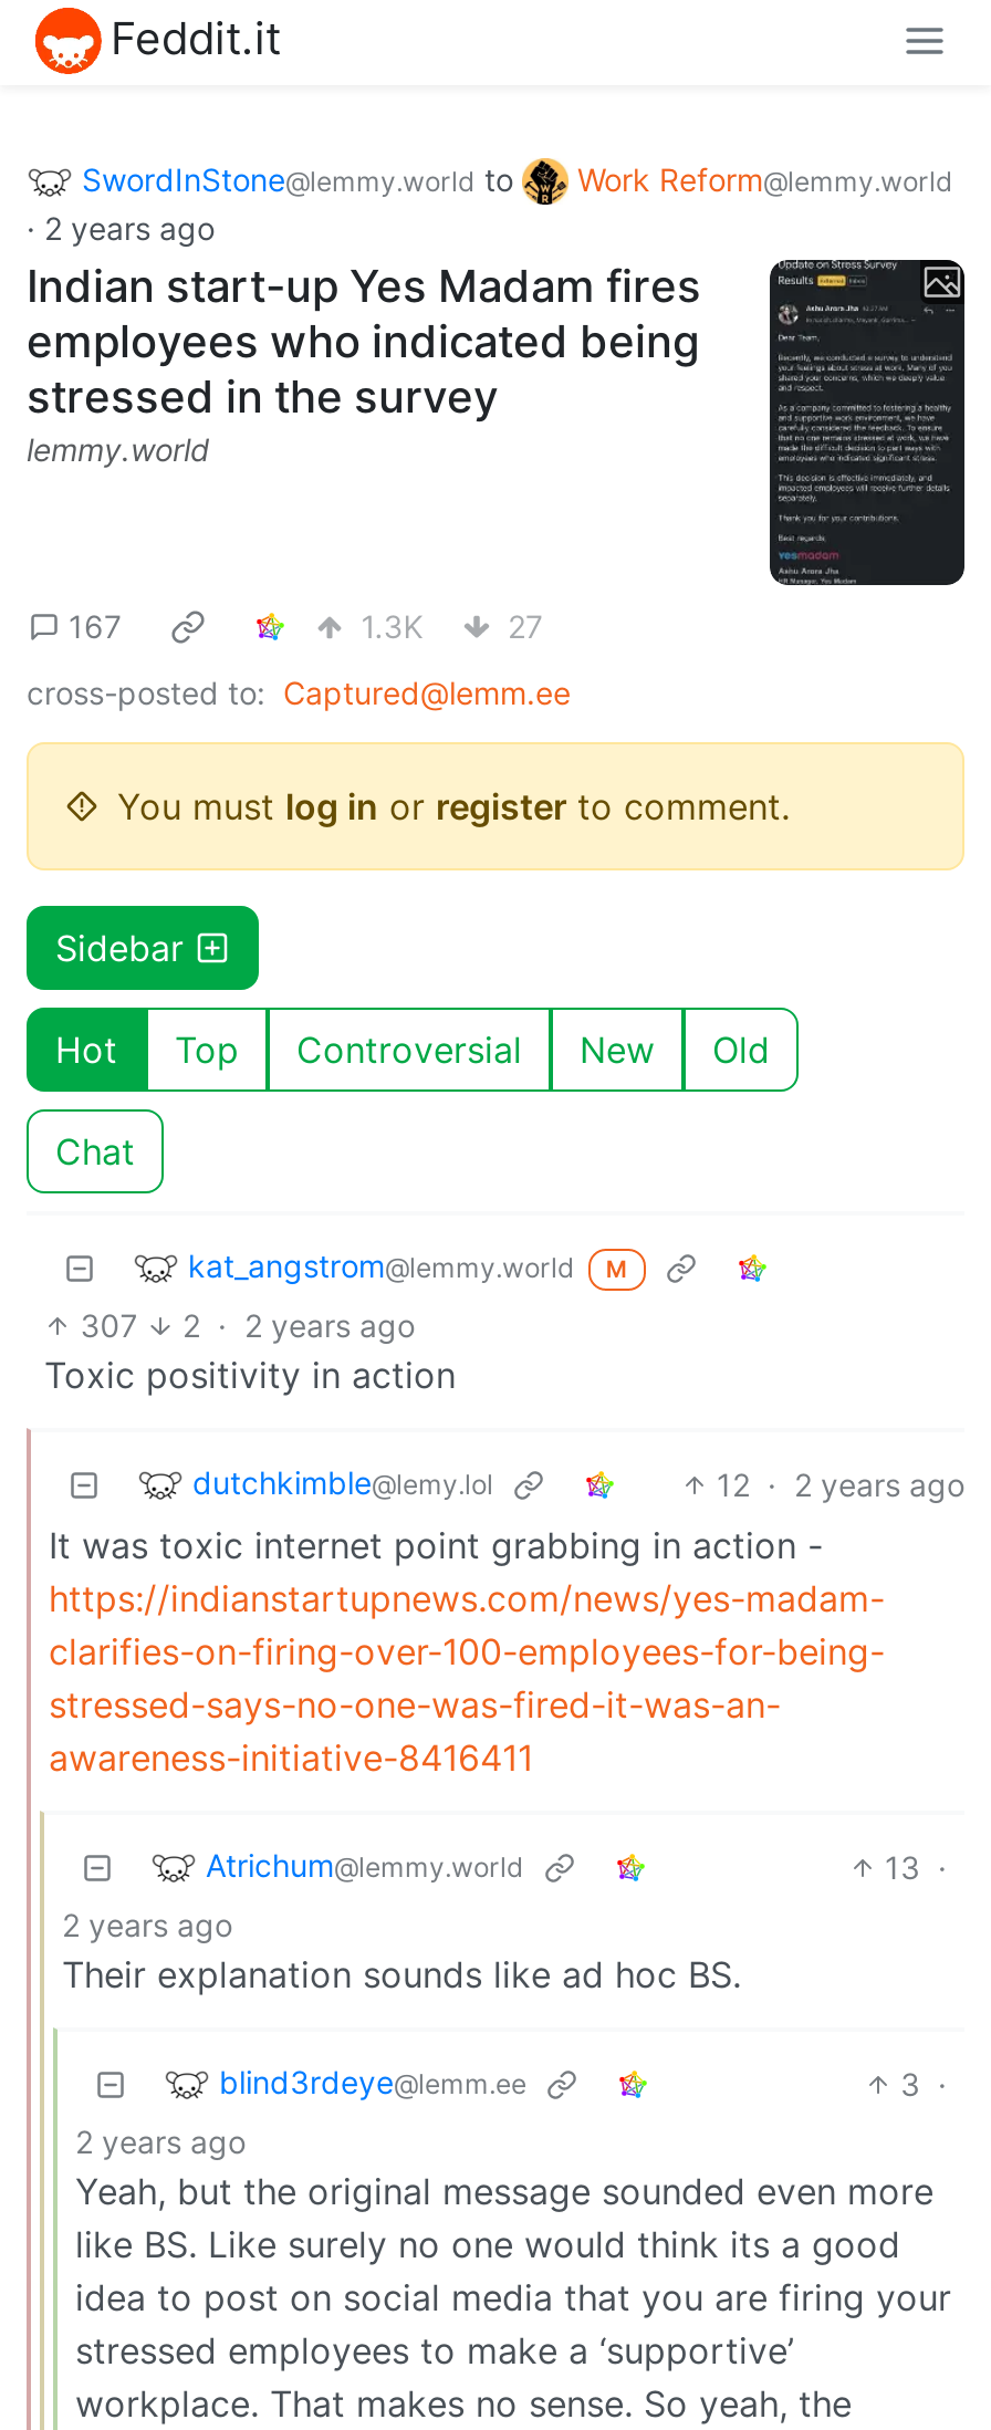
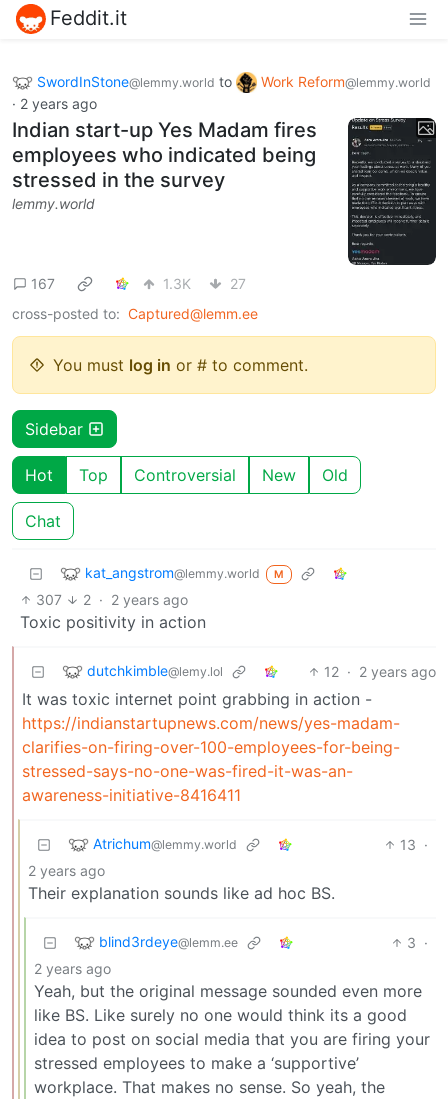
[117,783,790,827] You must log in or register to comment. -> [53,354,308,374] You must log in or # to comment.

